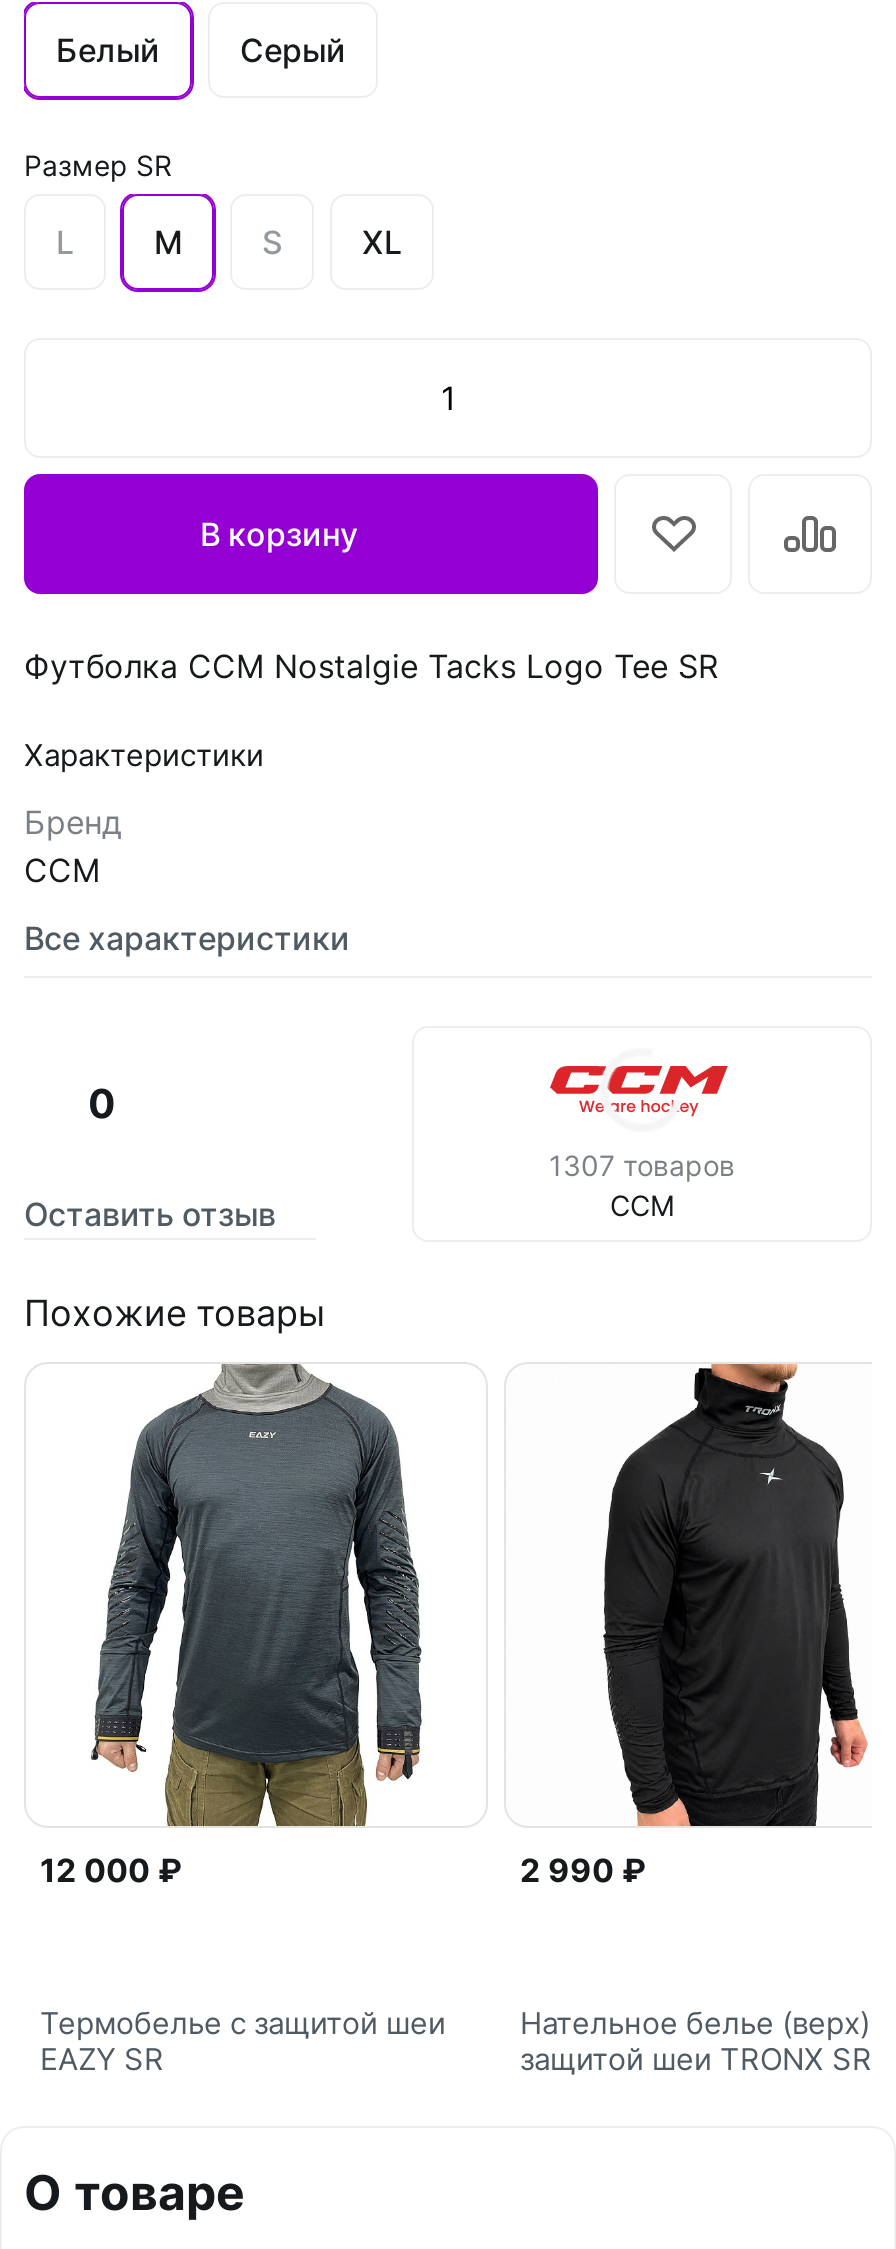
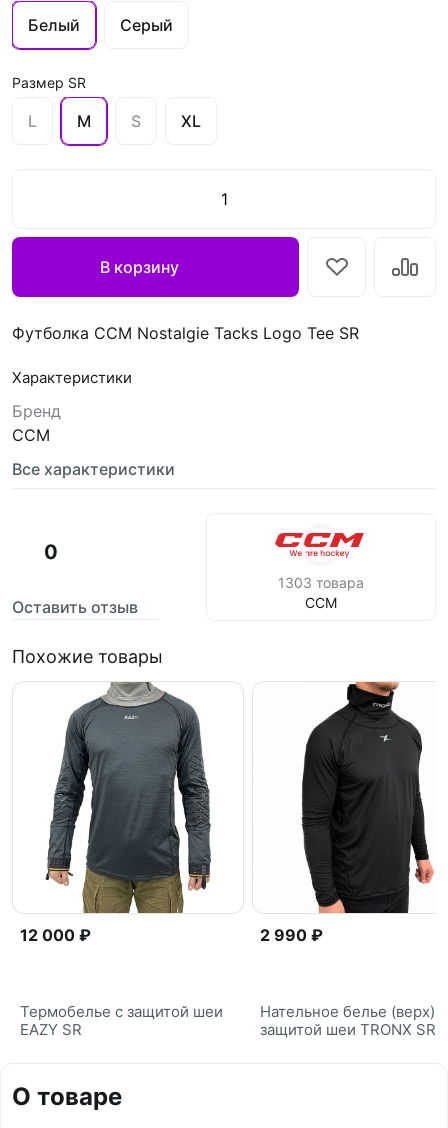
[549,1148,735,1182] 1307 товаров -> [278,574,364,591] 1303 товара

